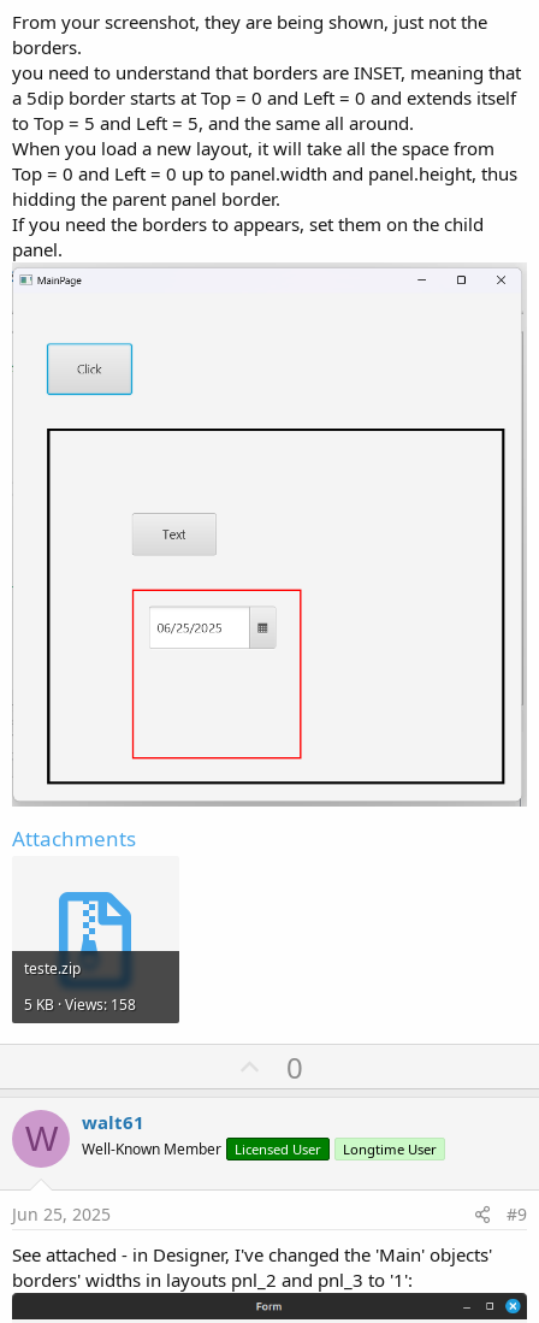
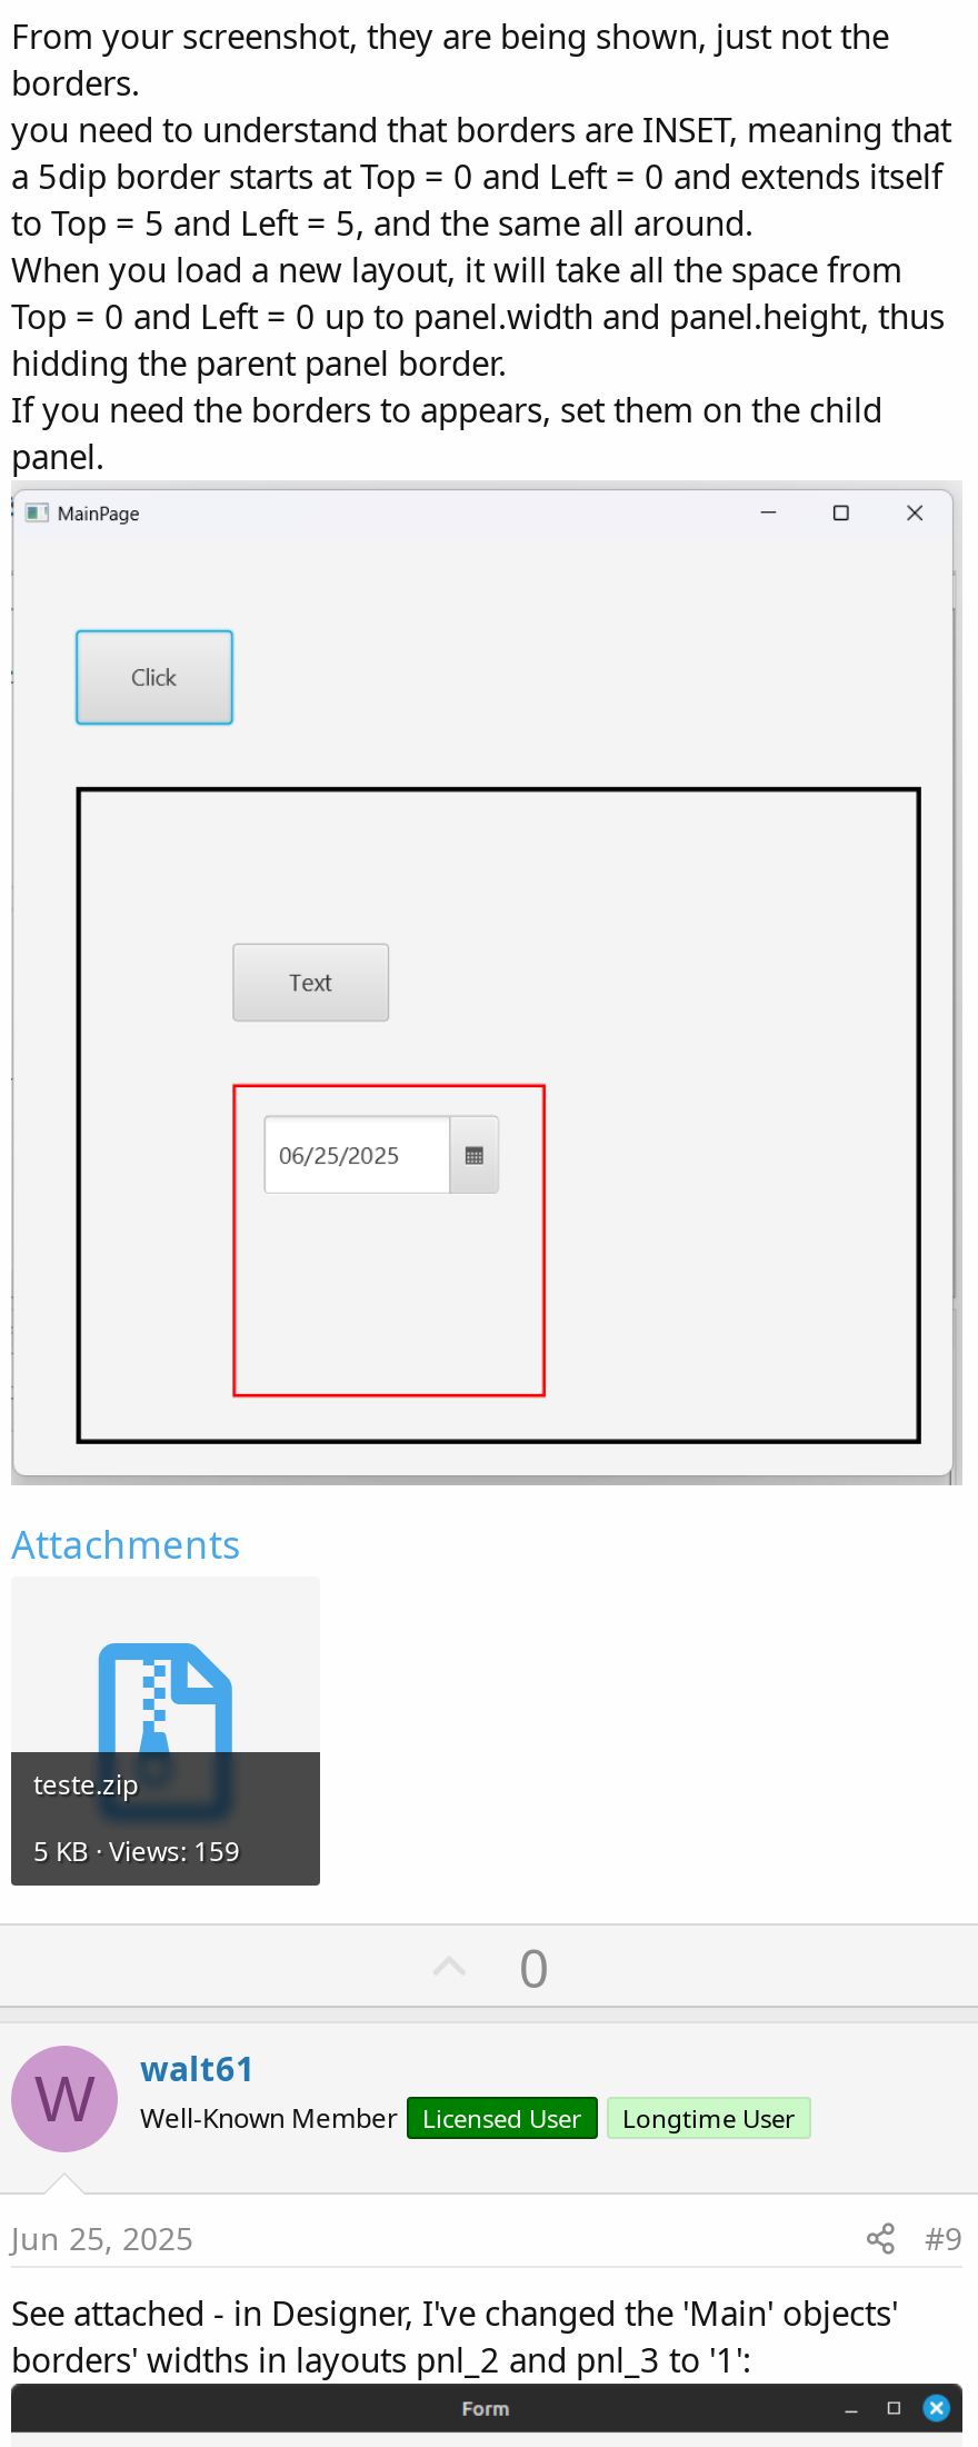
[24,994,136,1015] 5 KB · Views: 158 -> [33,1832,240,1870] 5 KB · Views: 159

